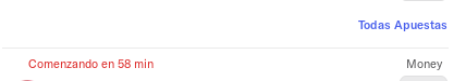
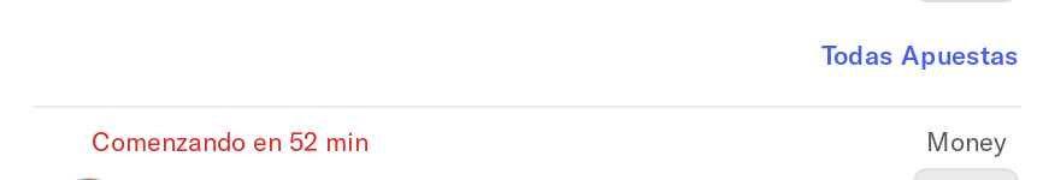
[28,56,154,71] Comenzando en 58 min -> [92,125,369,158] Comenzando en 52 min

